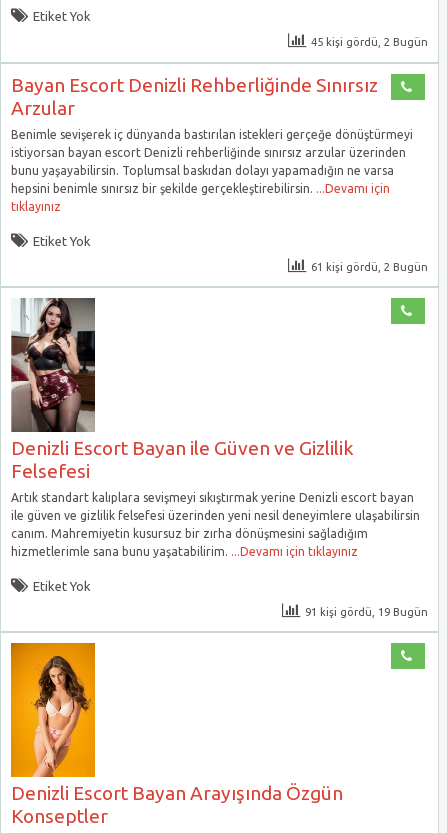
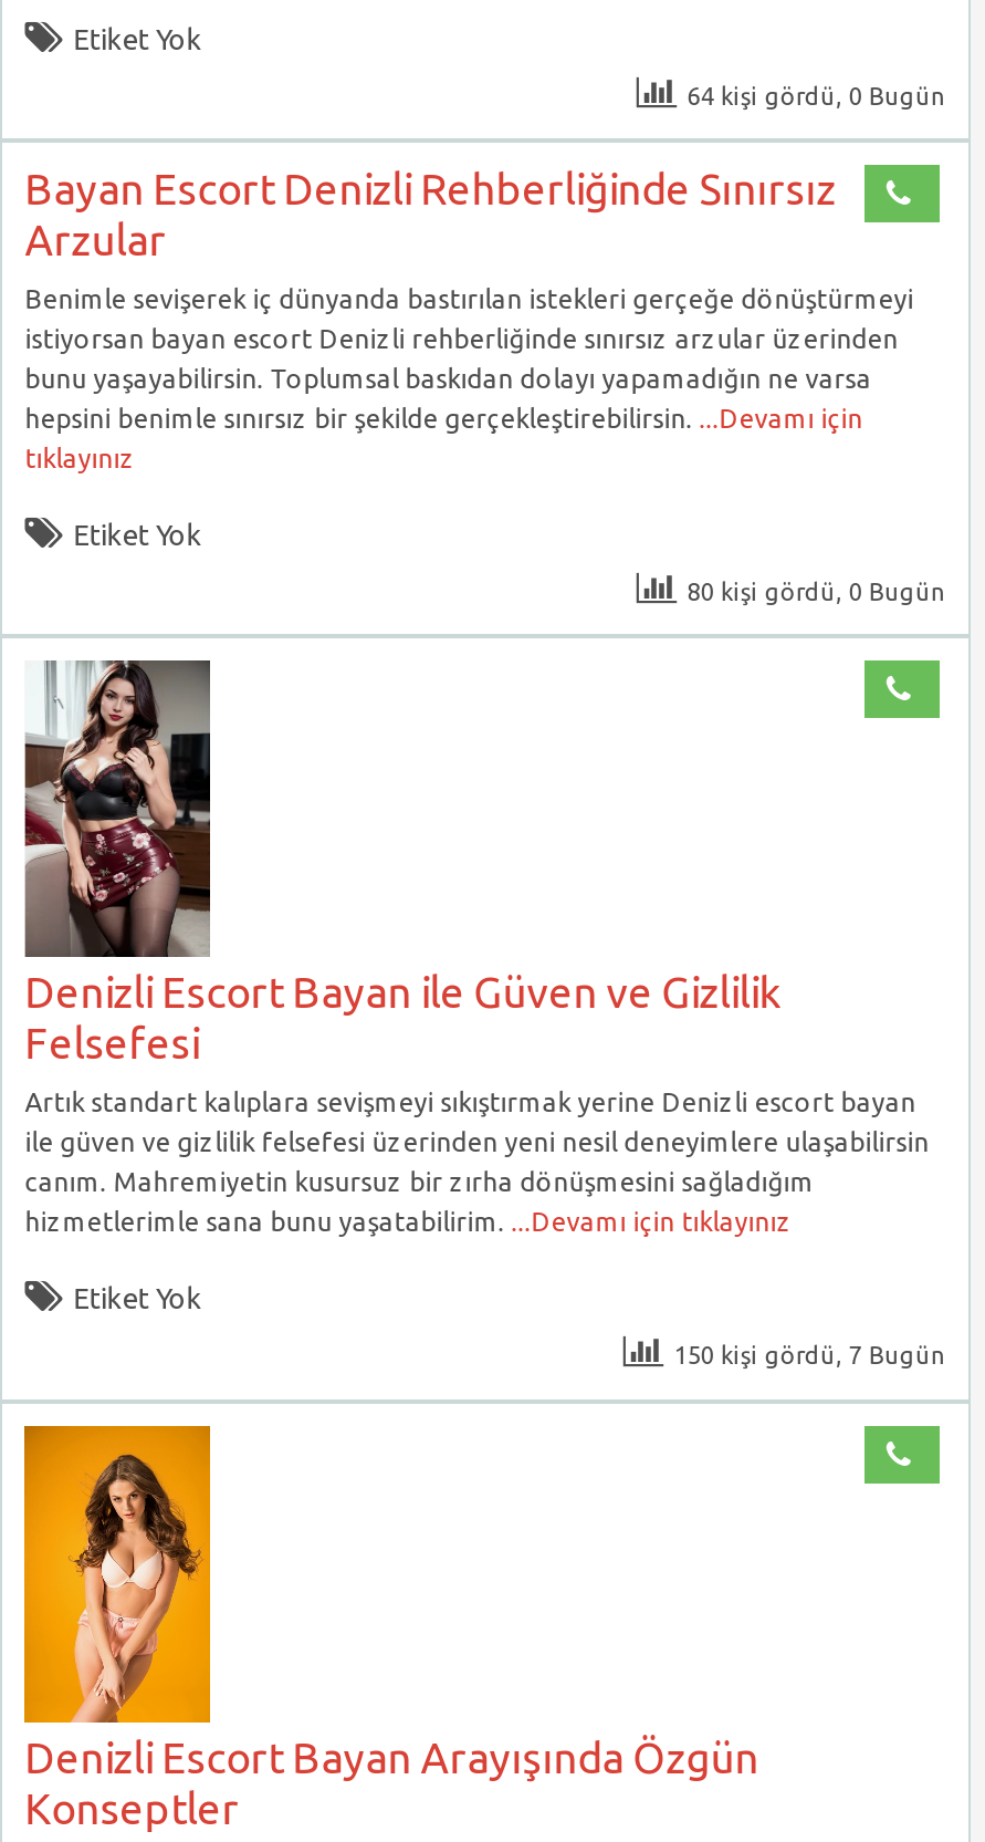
[311,36,428,48] 45 kişi gördü, 2 Bugün -> [687,83,946,109] 64 kişi gördü, 0 Bugün
[311,261,428,273] 61 kişi gördü, 2 Bugün -> [687,579,946,606] 80 kişi gördü, 0 Bugün
[305,606,428,618] 91 kişi gördü, 19 Bugün -> [674,1343,946,1370] 150 kişi gördü, 7 Bugün

